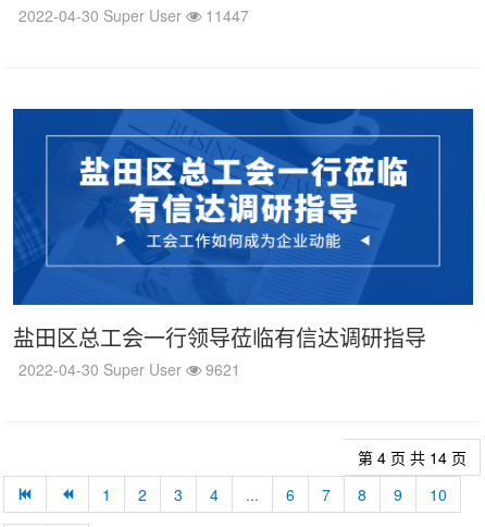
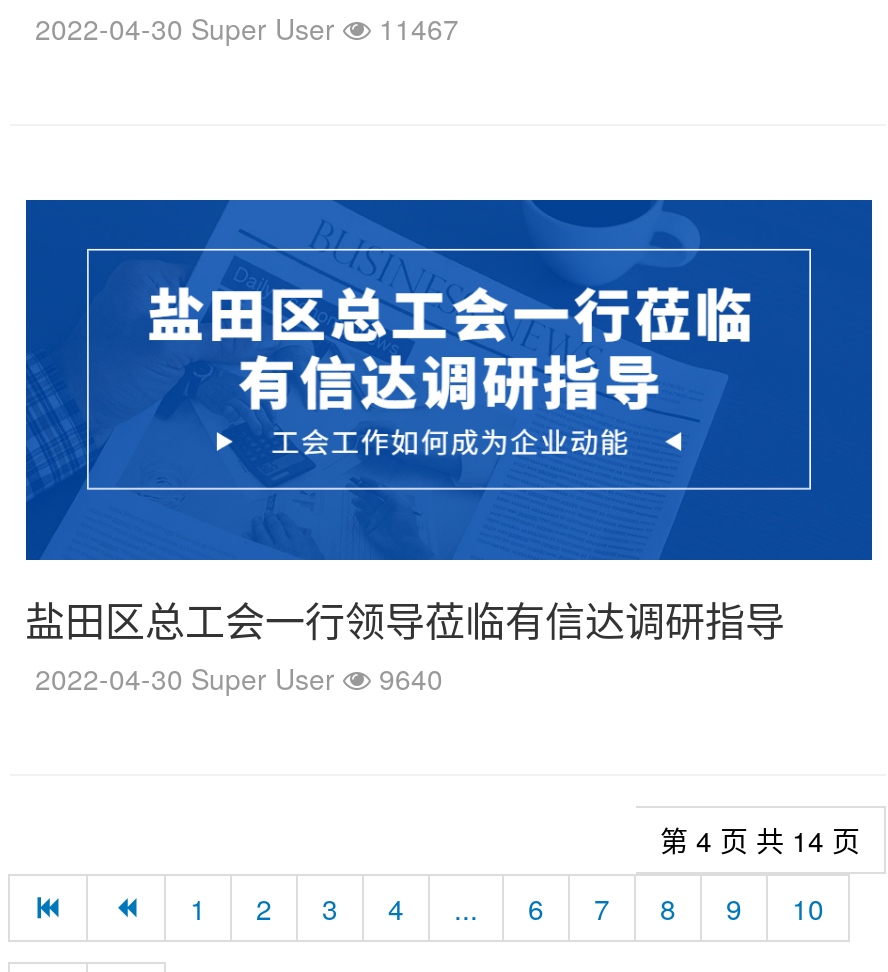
[18,4,248,26] 2022-04-30 Super User 11447 -> [35,8,459,48] 2022-04-30 Super User 11467
[18,358,240,380] 2022-04-30 Super User 9621 -> [35,658,443,698] 2022-04-30 Super User 9640

